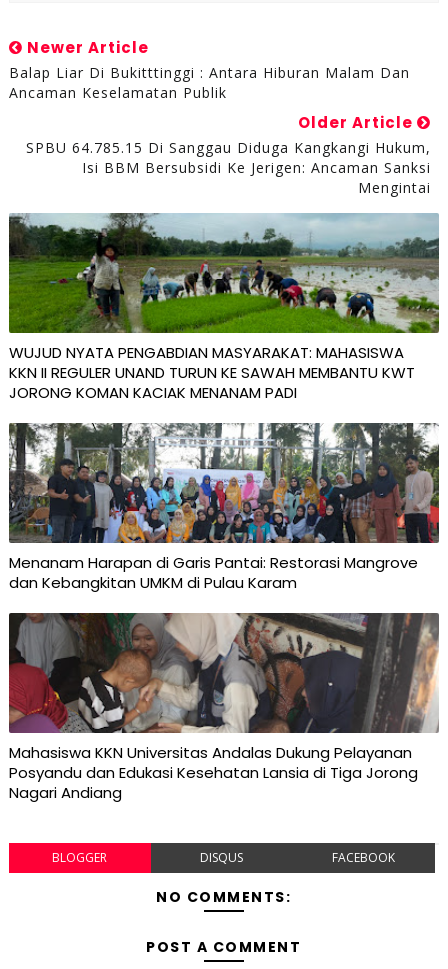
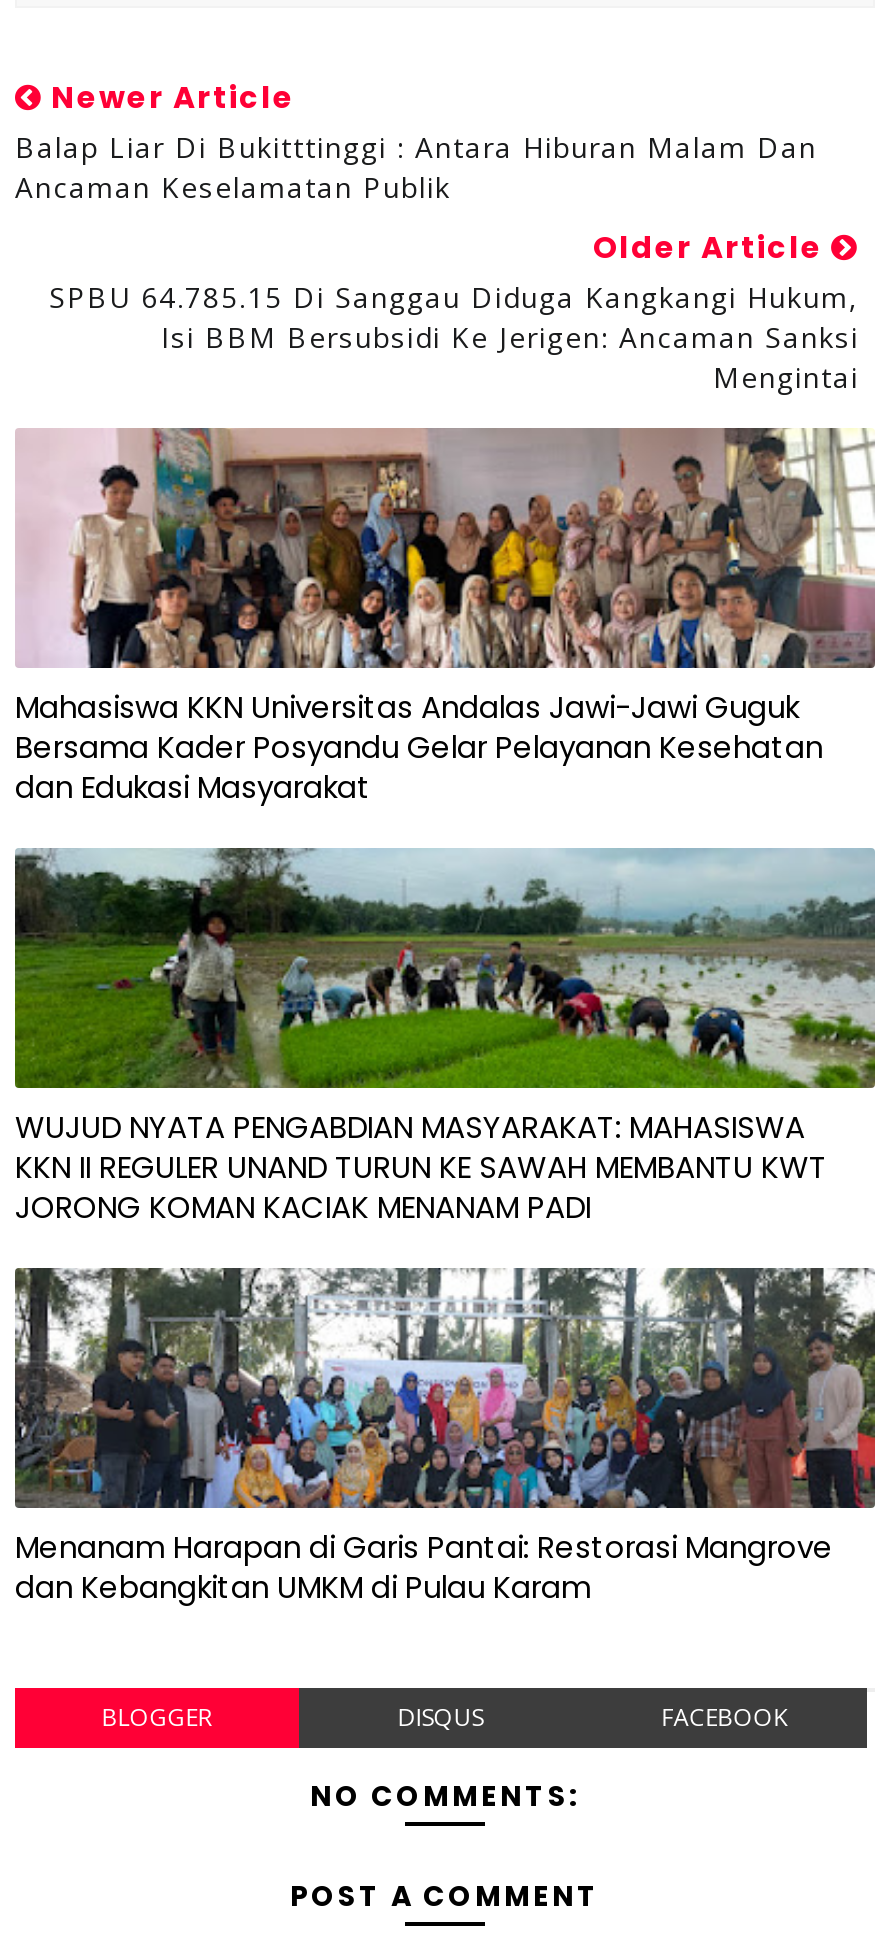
none -> [15,428,875,807] [image] | Mahasiswa KKN Universitas Andalas Jawi-Jawi Guguk | Bersama Kader Posyandu Gelar Pelayanan Kesehatan | dan Edukasi Masyarakat
moved [8,211,441,593] -> [13,844,879,1607]: [image] | WUJUD NYATA PENGABDIAN MASYARAKAT: MAHASISWA | KKN II REGULER UNAND TURUN KE SAWAH MEMBANTU KWT | JORONG KOMAN KACIAK MENANAM PADI | Menanam Harapan di Garis Pantai: Restorasi Mangrove | dan Kebangkitan UMKM di Pulau Karam
[8,612,440,803] [image] | Mahasiswa KKN Universitas Andalas Dukung Pelayanan | Posyandu dan Edukasi Kesehatan Lansia di Tiga Jorong | Nagari Andiang -> none

